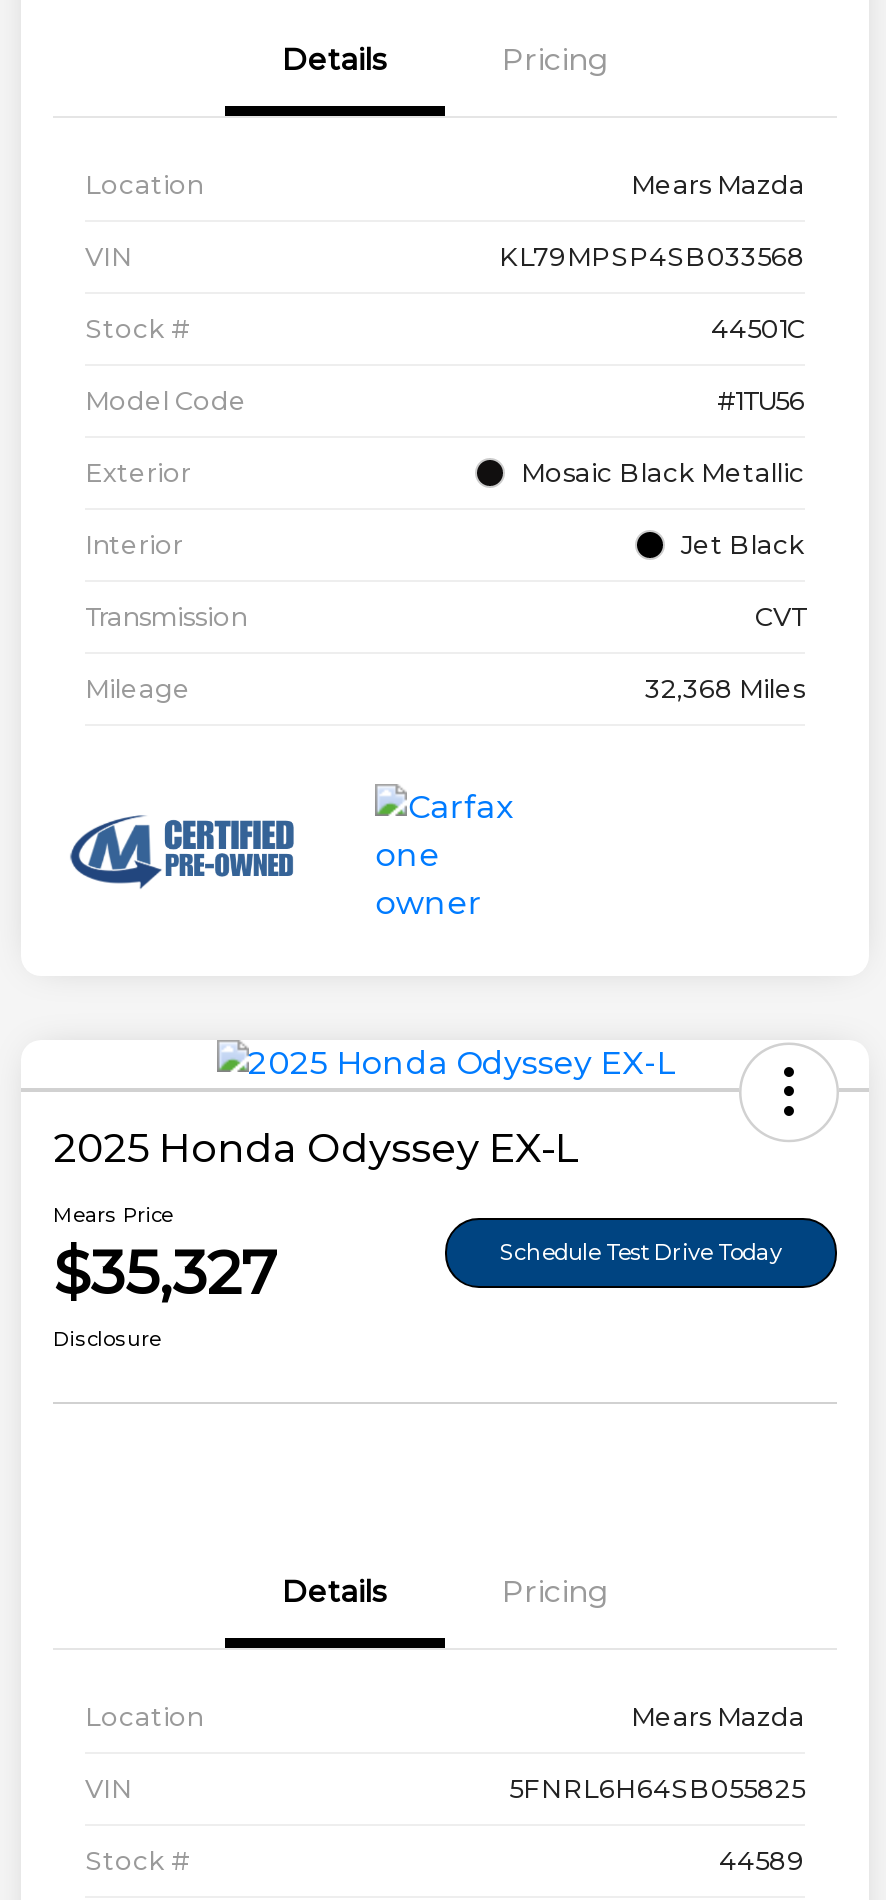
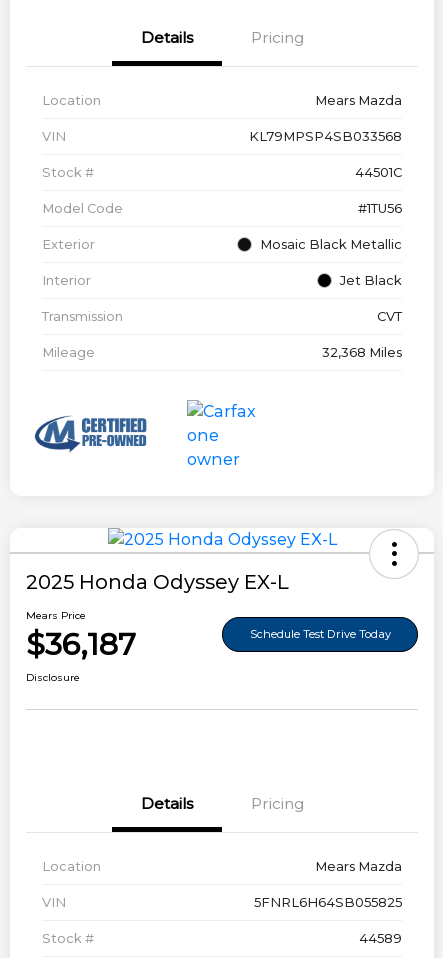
[53,1236,277,1310] $35,327 -> [26,626,136,663] $36,187

